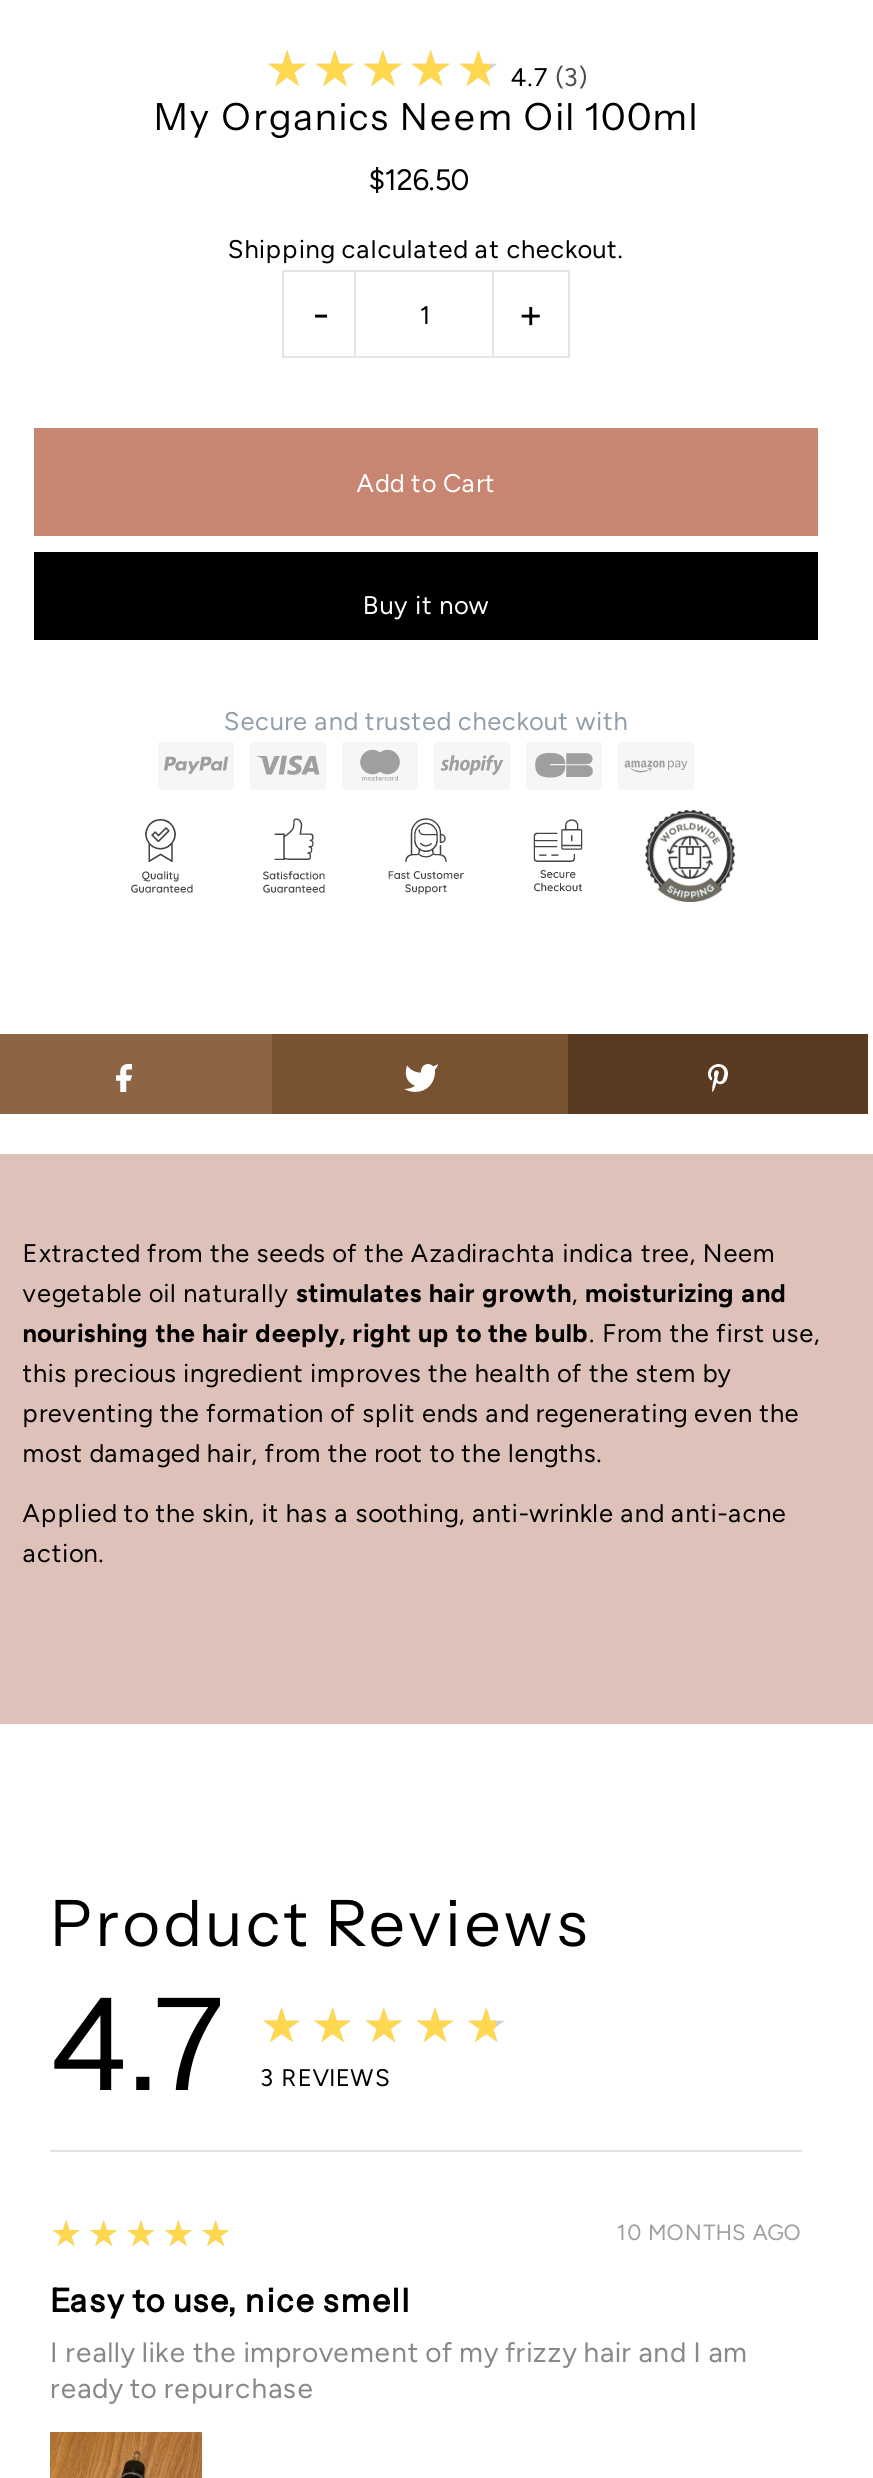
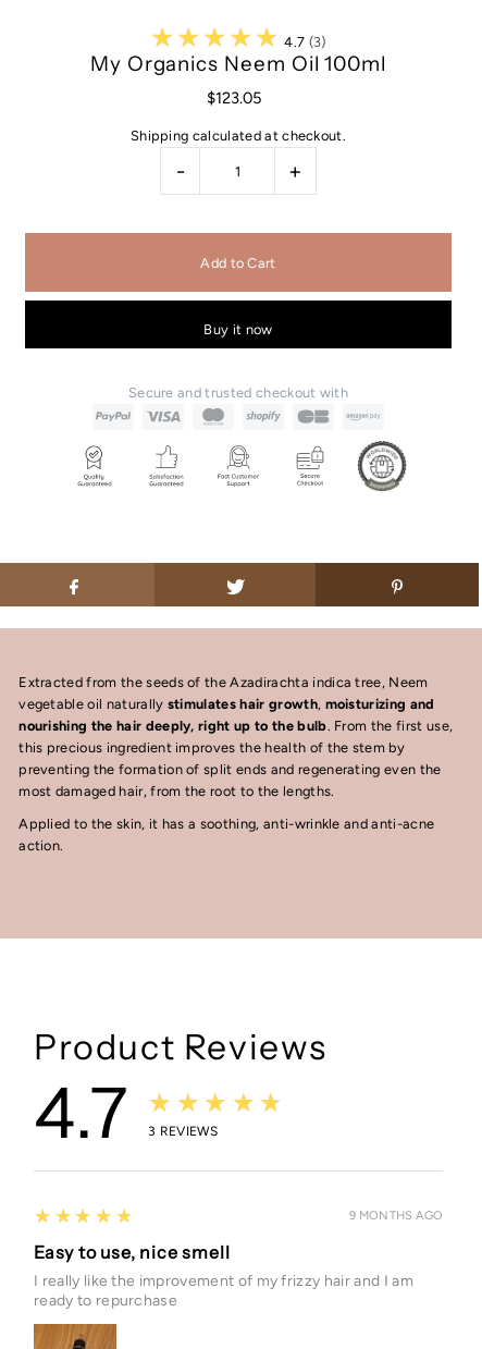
[369,162,469,198] $126.50 -> [207,88,261,108] $123.05
[617,2220,802,2246] 10 MONTHS AGO -> [349,1209,443,1223] 9 MONTHS AGO

